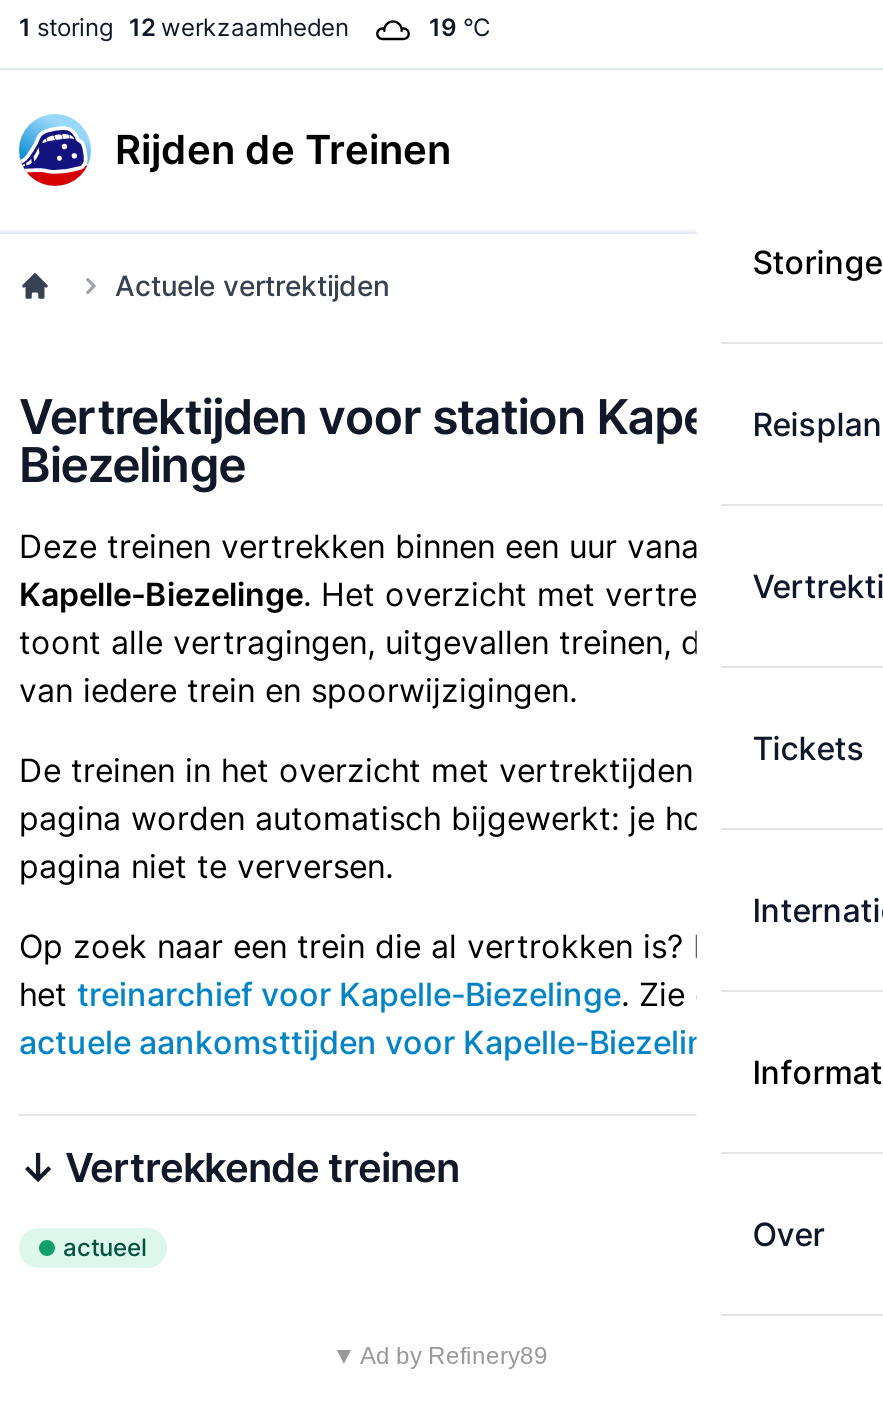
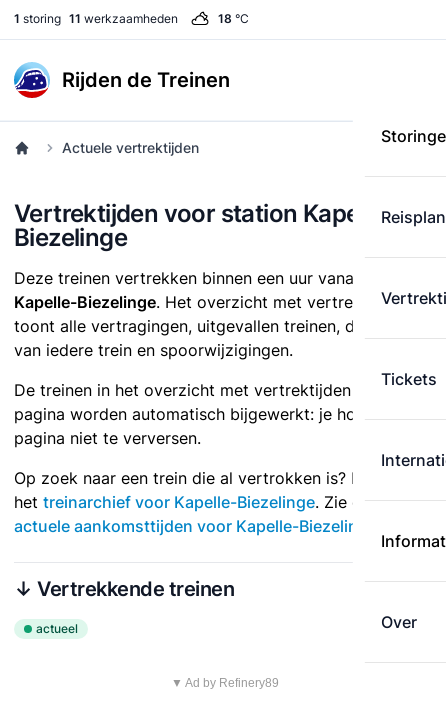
[19,12,349,42] 1 storing 12 werkzaamheden -> [14,11,178,26] 1 storing 11 werkzaamheden
[429,12,491,42] 19 °C -> [218,11,249,26] 18 °C

